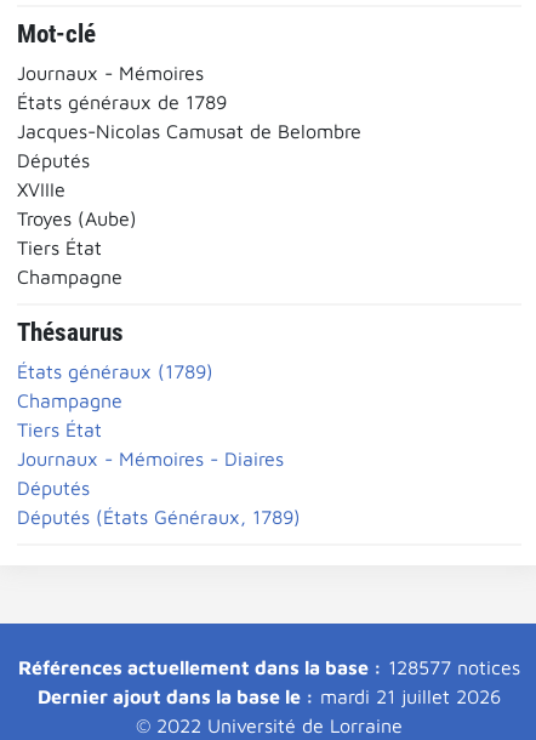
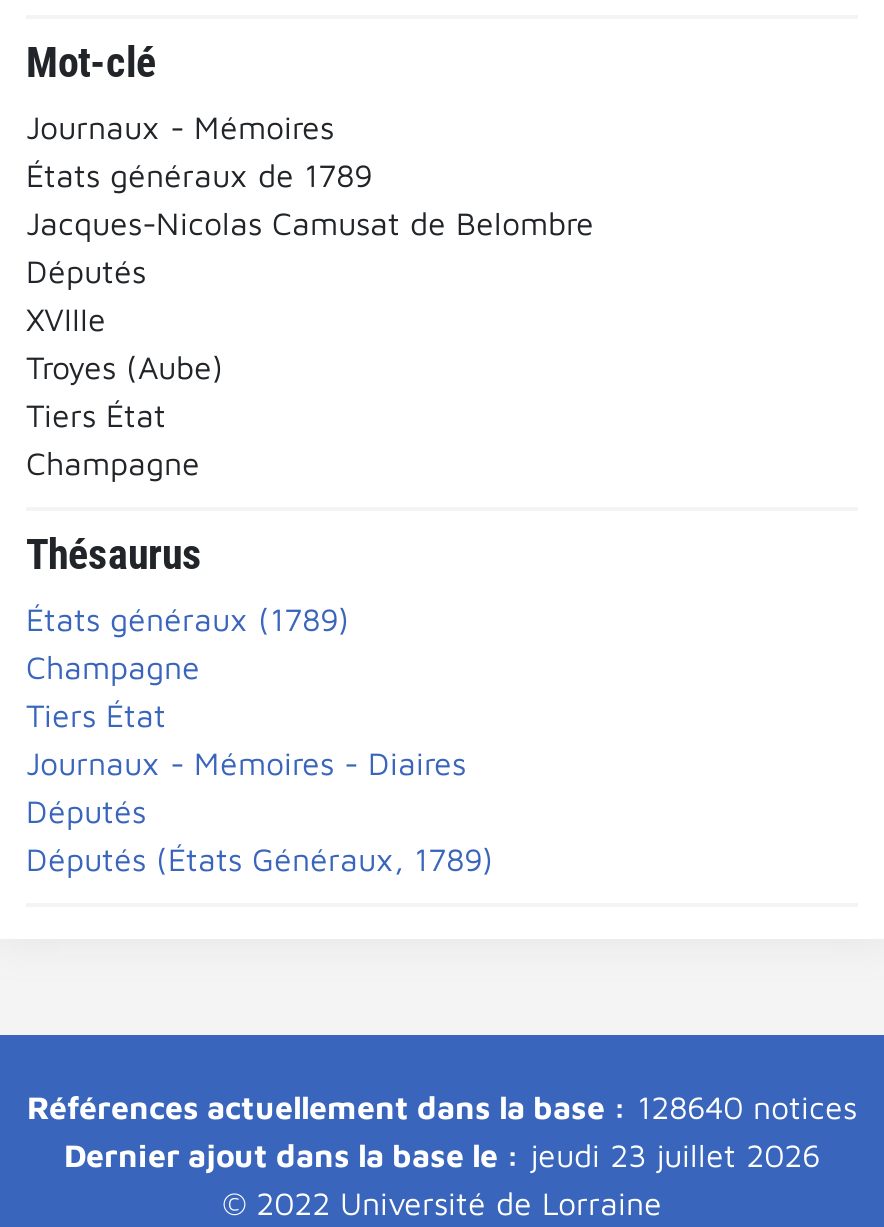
[18,656,520,678] Références actuellement dans la base : 128577 notices -> [27,1088,857,1124] Références actuellement dans la base : 128640 notices
[38,685,501,707] Dernier ajout dans la base le : mardi 21 juillet 2026 -> [64,1136,820,1172] Dernier ajout dans la base le : jeudi 23 juillet 2026

